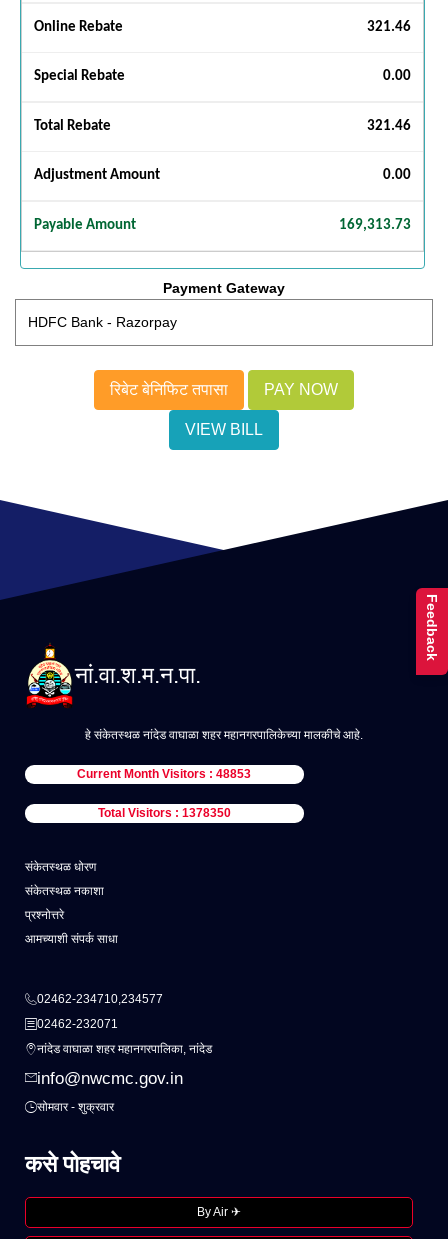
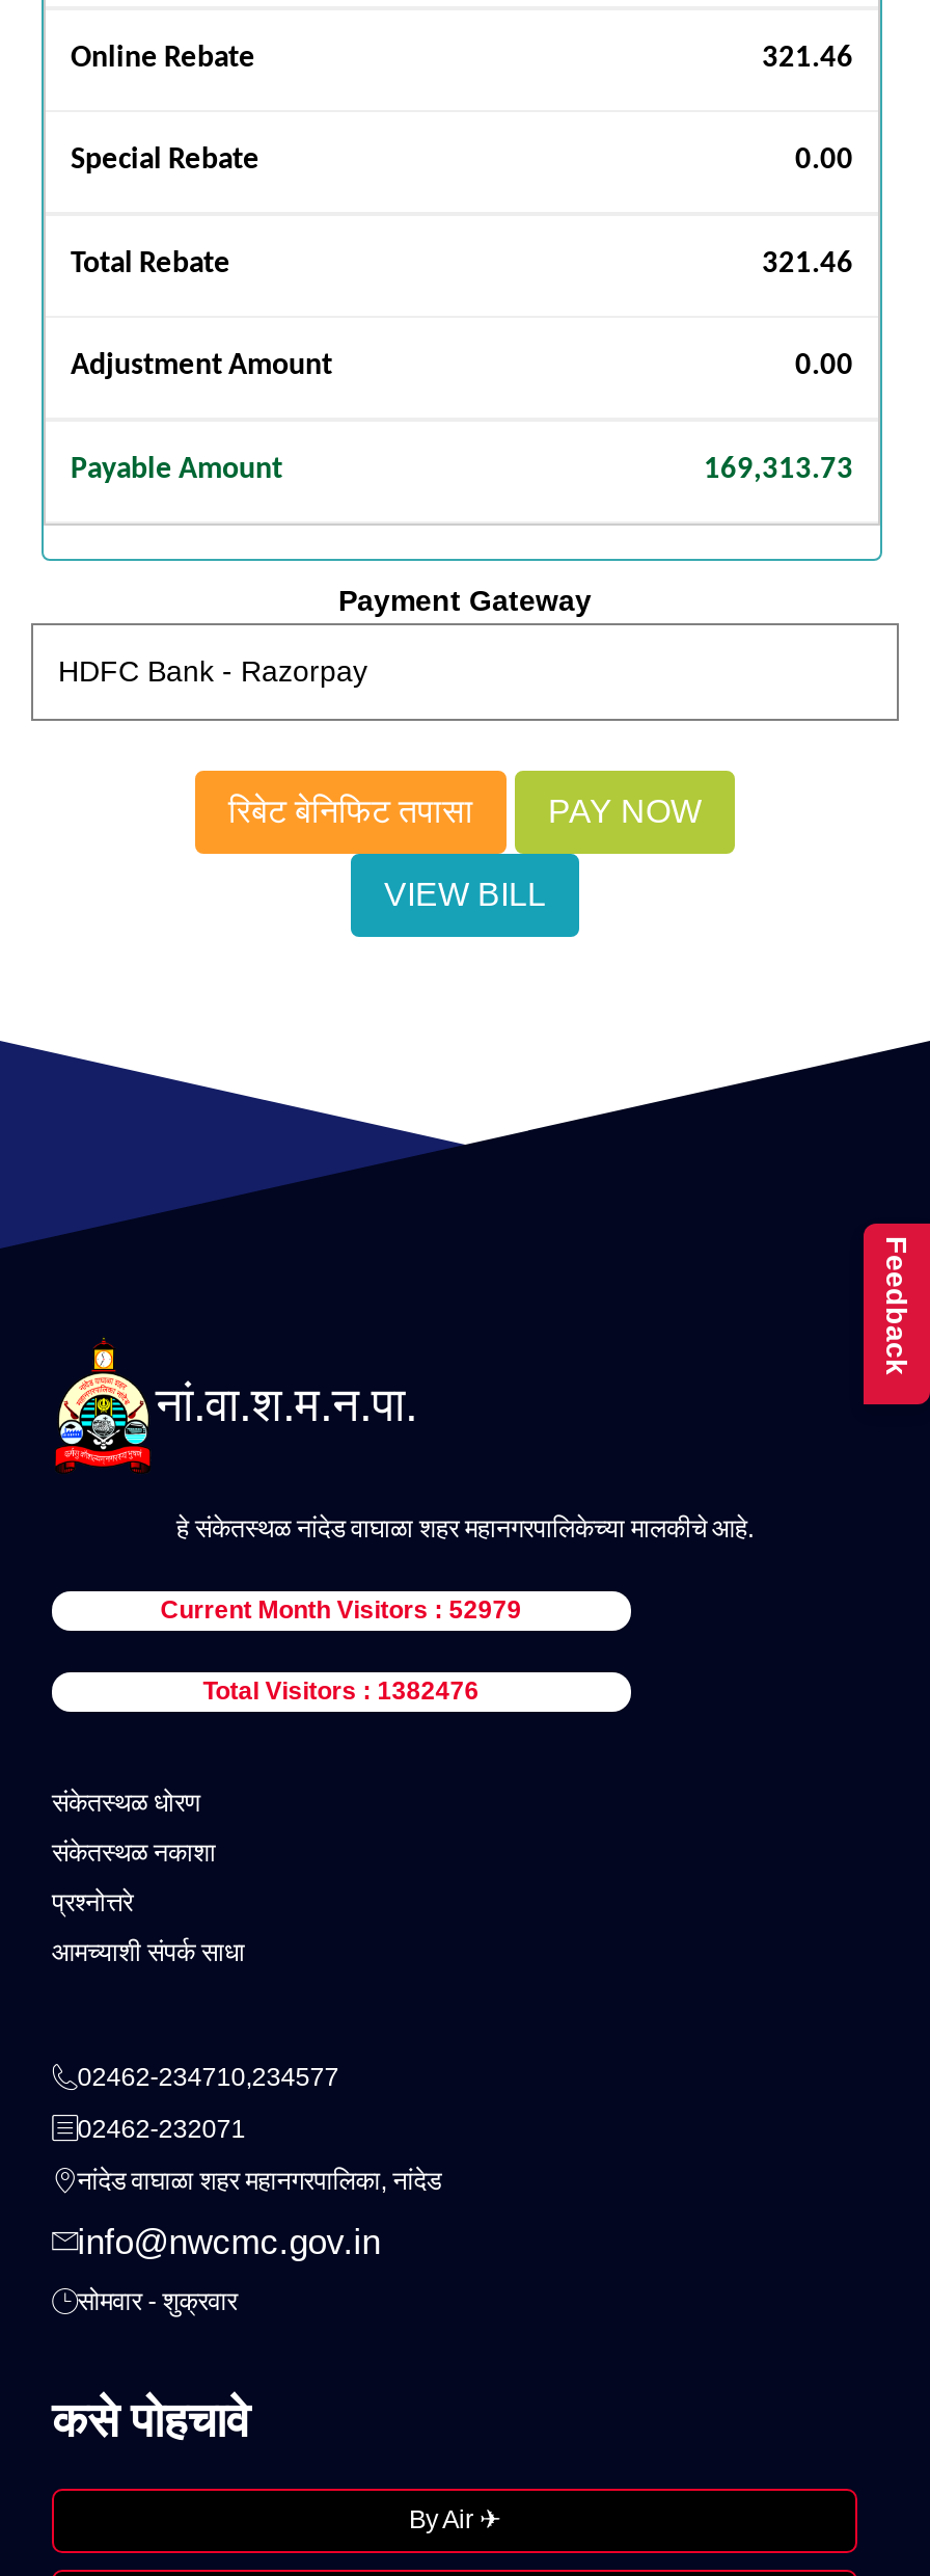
[77,767,251,781] Current Month Visitors : 48853 -> [160,1595,522,1625] Current Month Visitors : 52979
[98,806,231,820] Total Visitors : 1378350 -> [203,1676,479,1706] Total Visitors : 1382476

